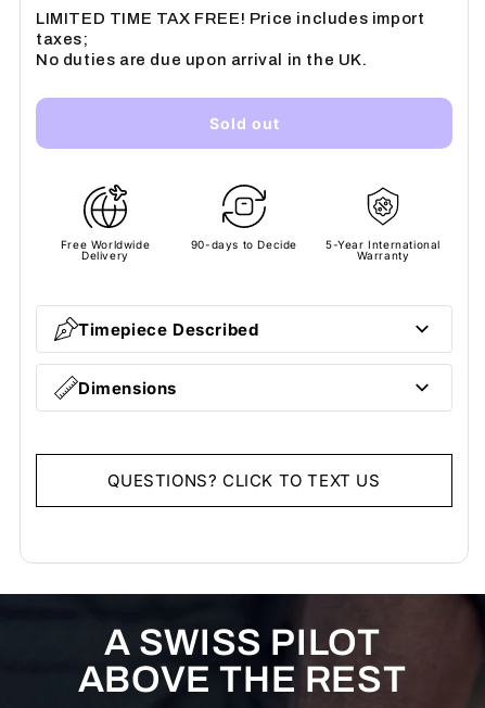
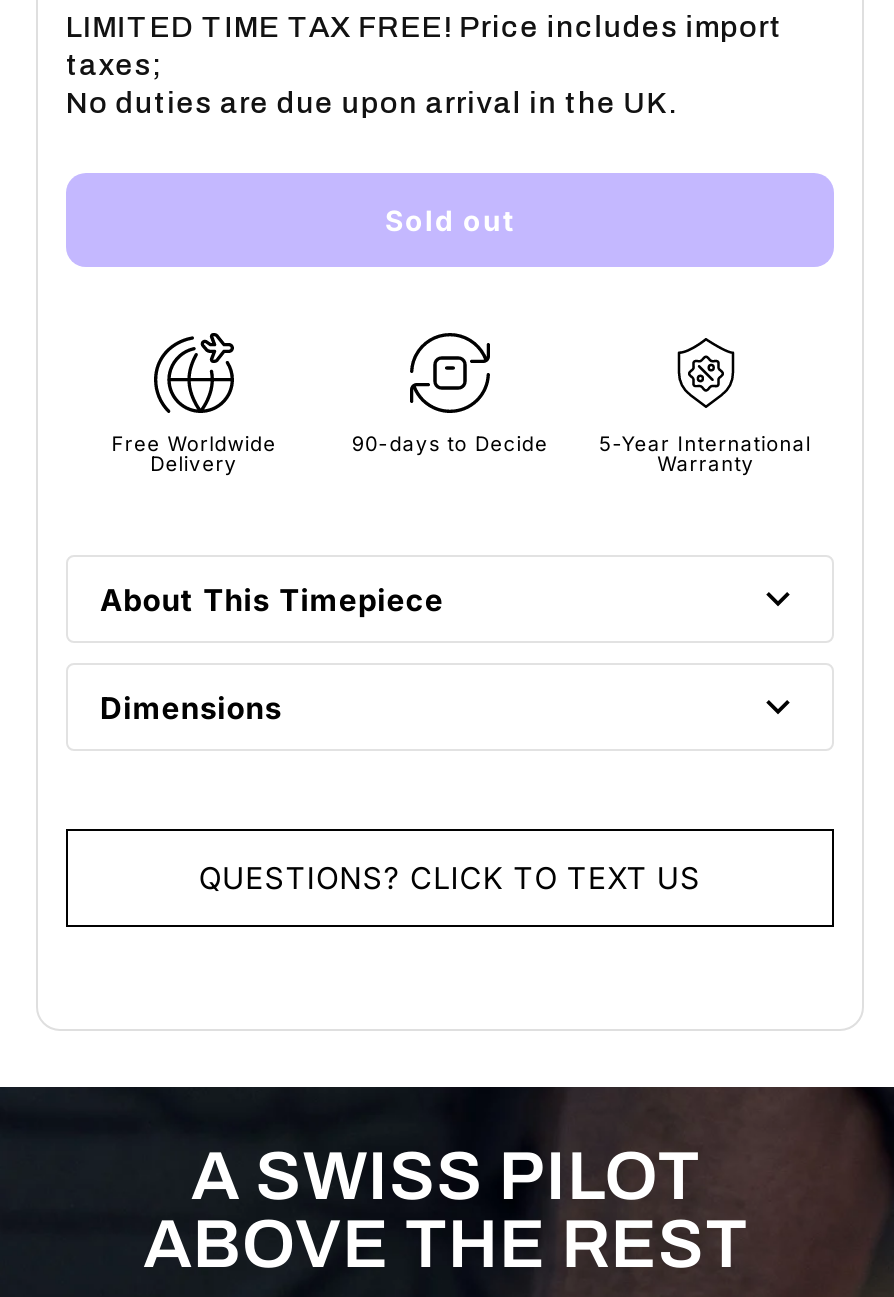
[78,319,259,340] Timepiece Described -> [100,581,444,619] About This Timepiece

